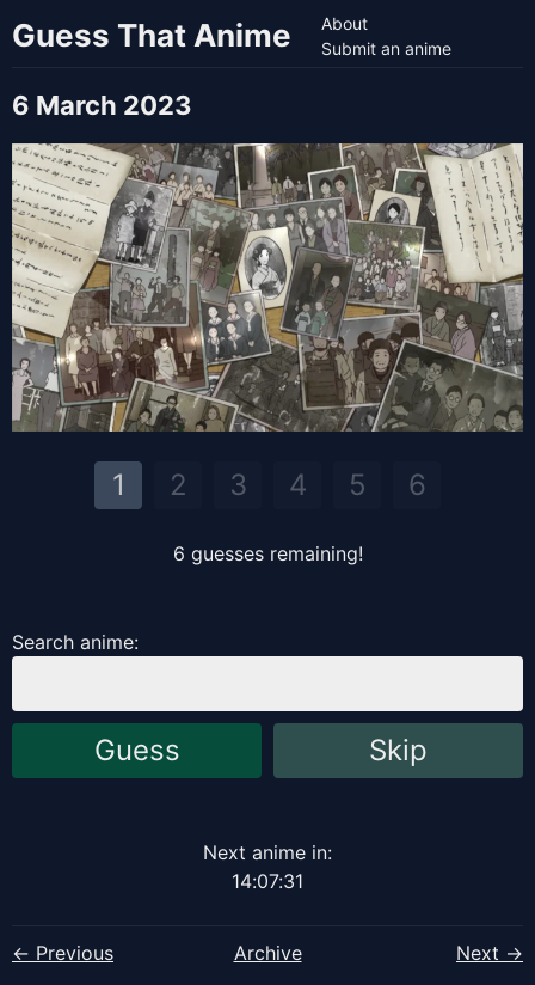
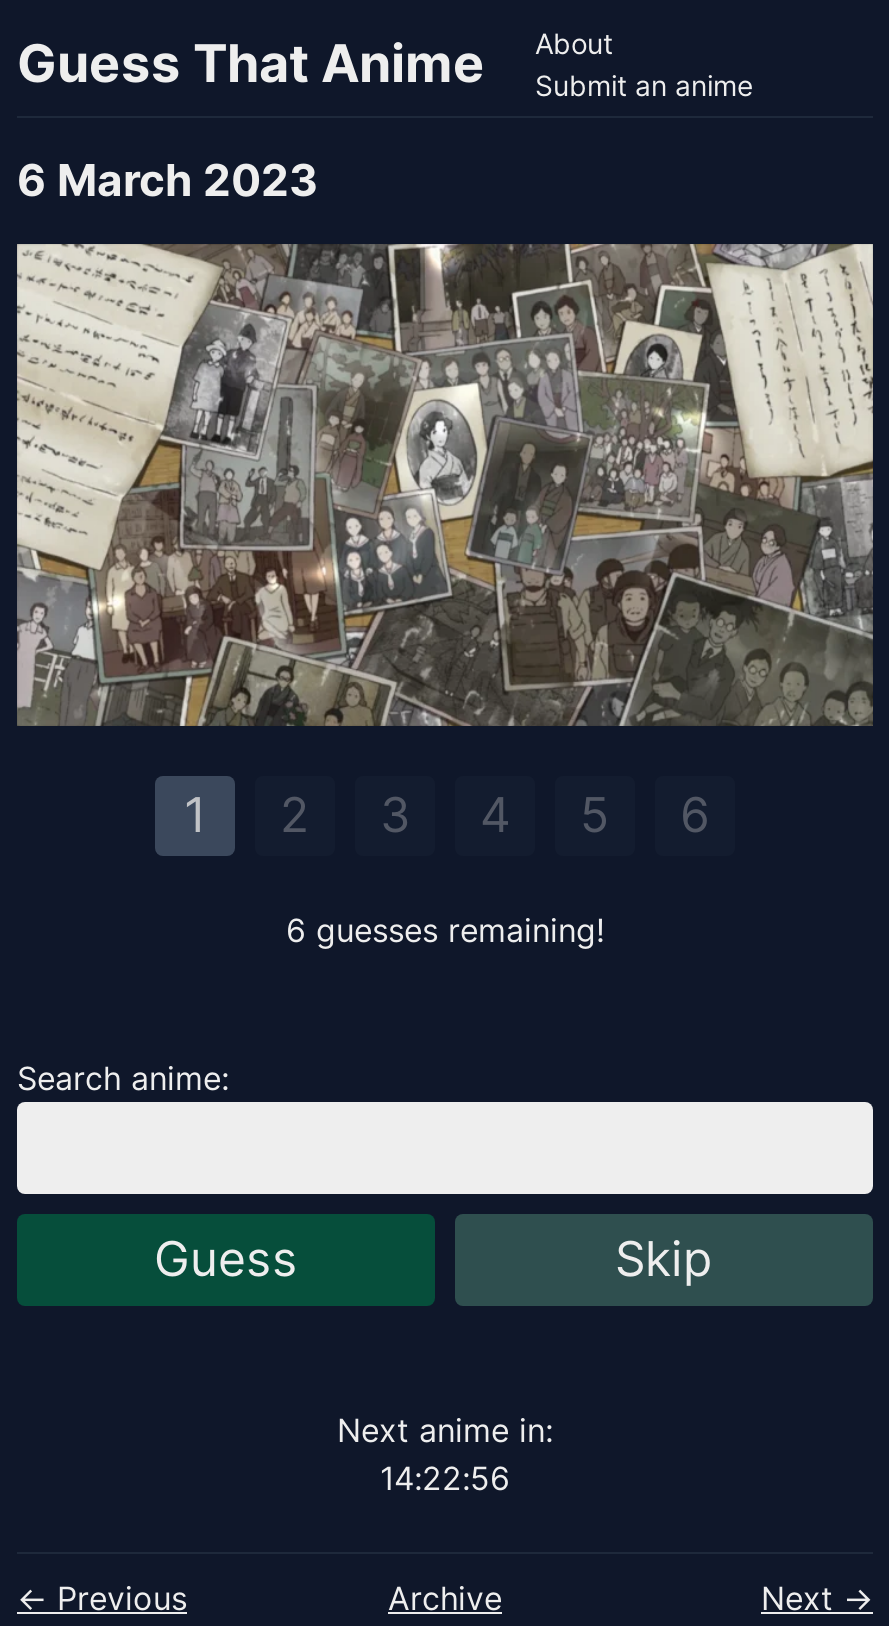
[232,869,303,893] 14:07:31 -> [380,1458,510,1498] 14:22:56

